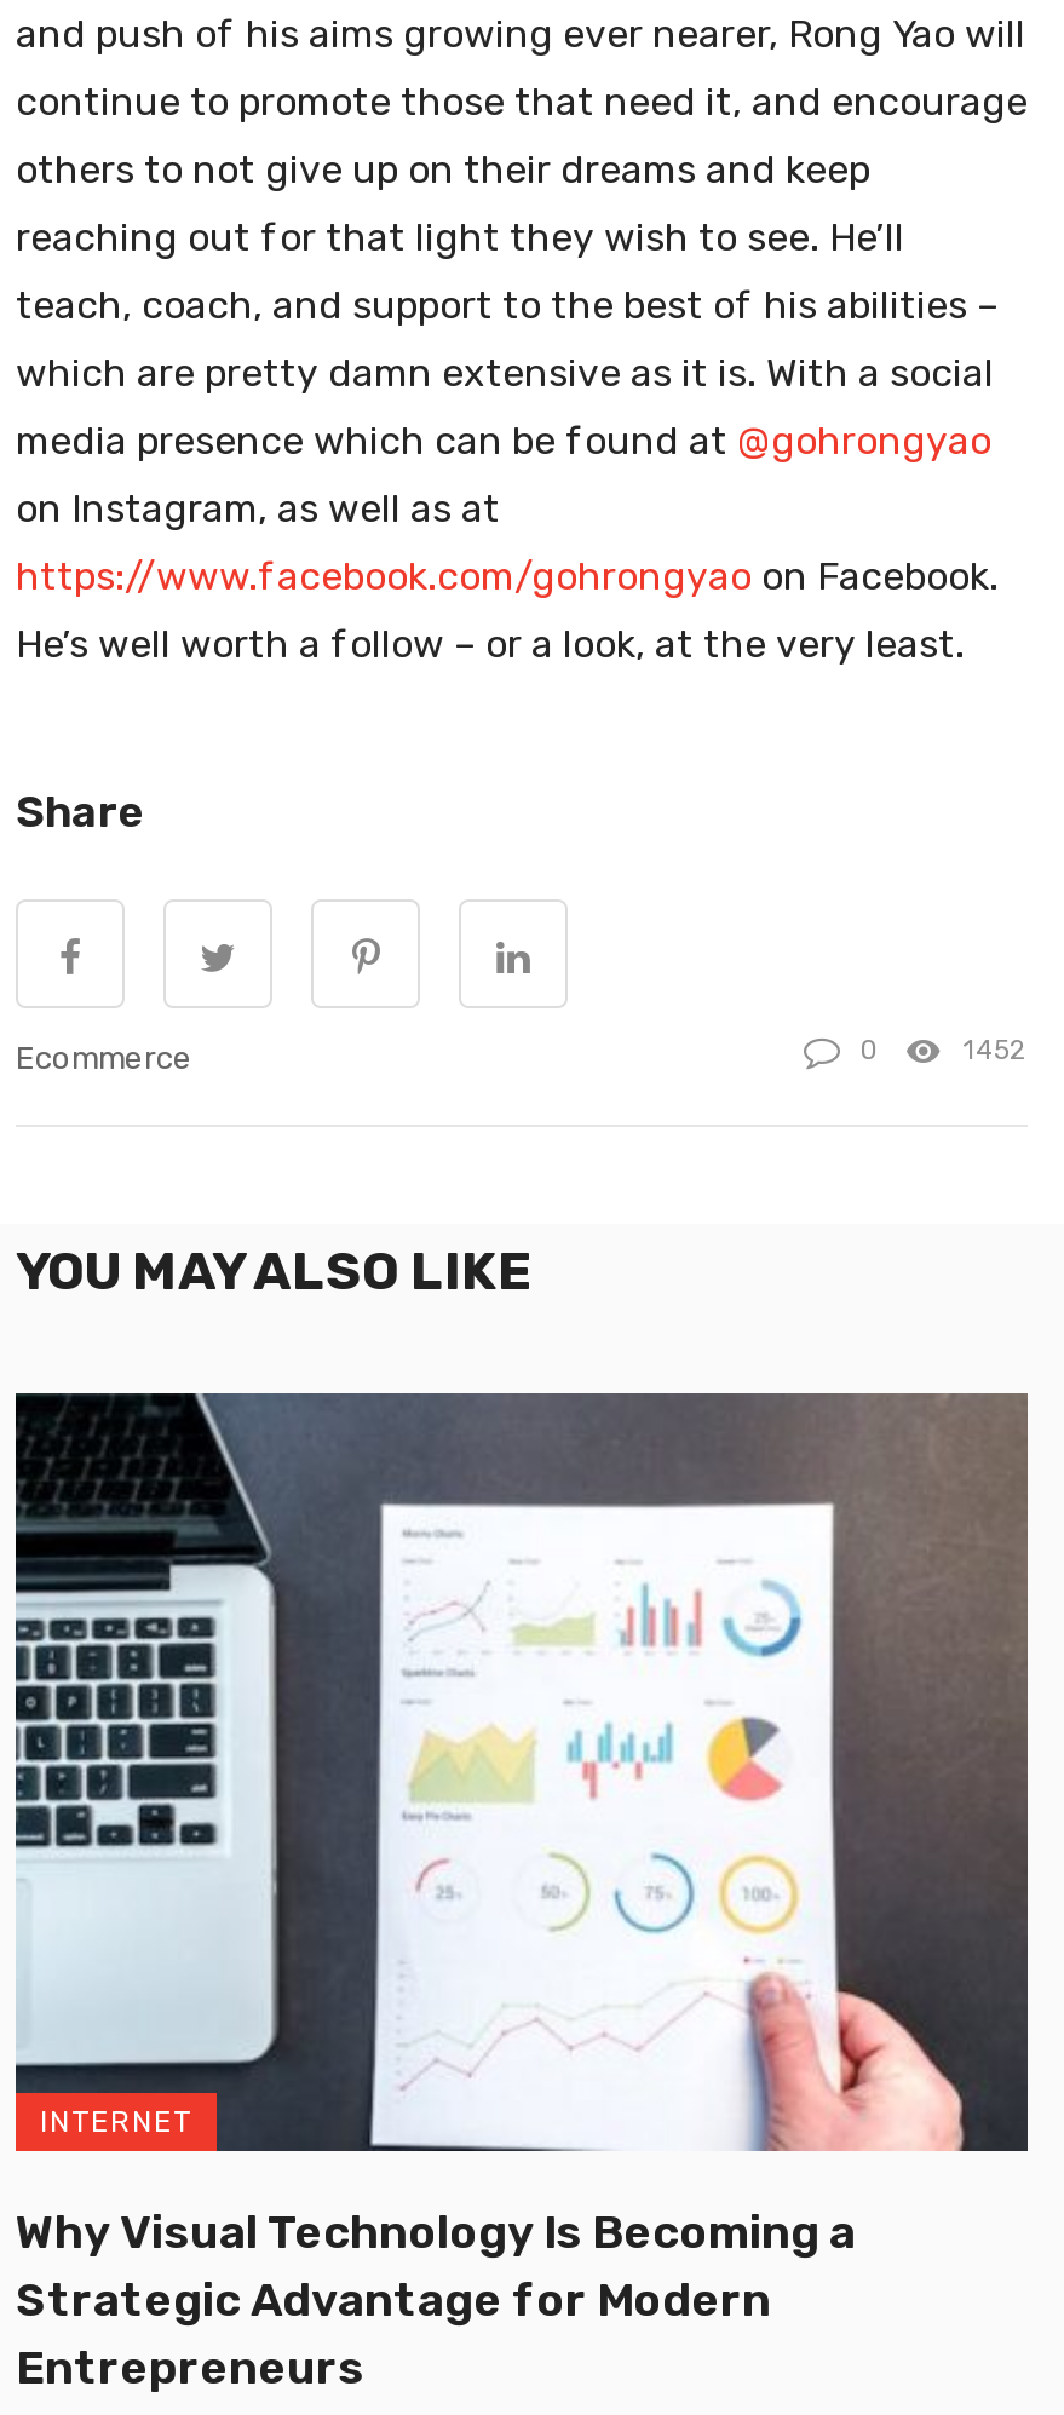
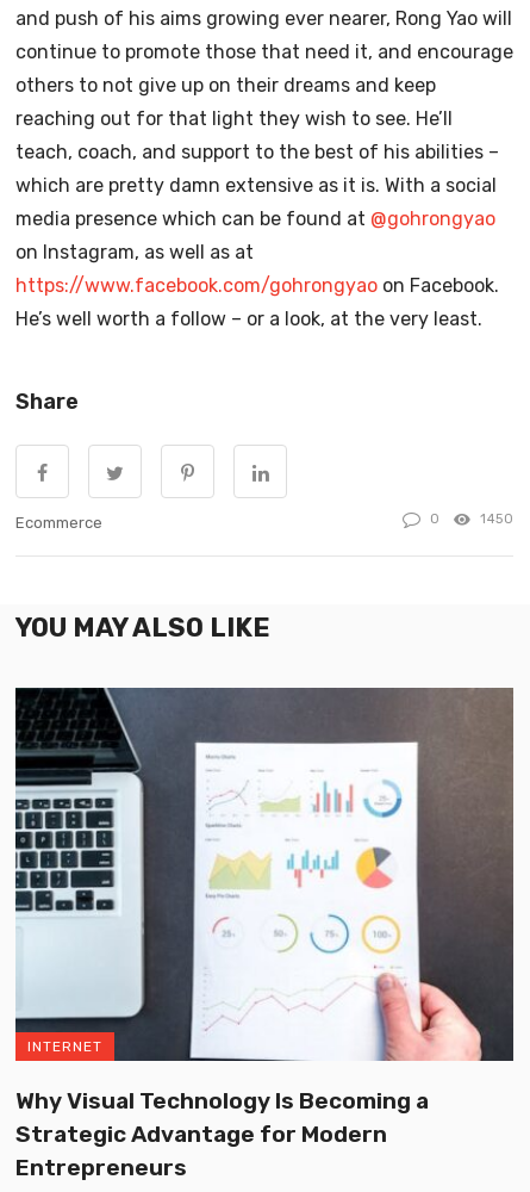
[962,1035,1028,1066] 1452 -> [480,511,513,527] 1450

